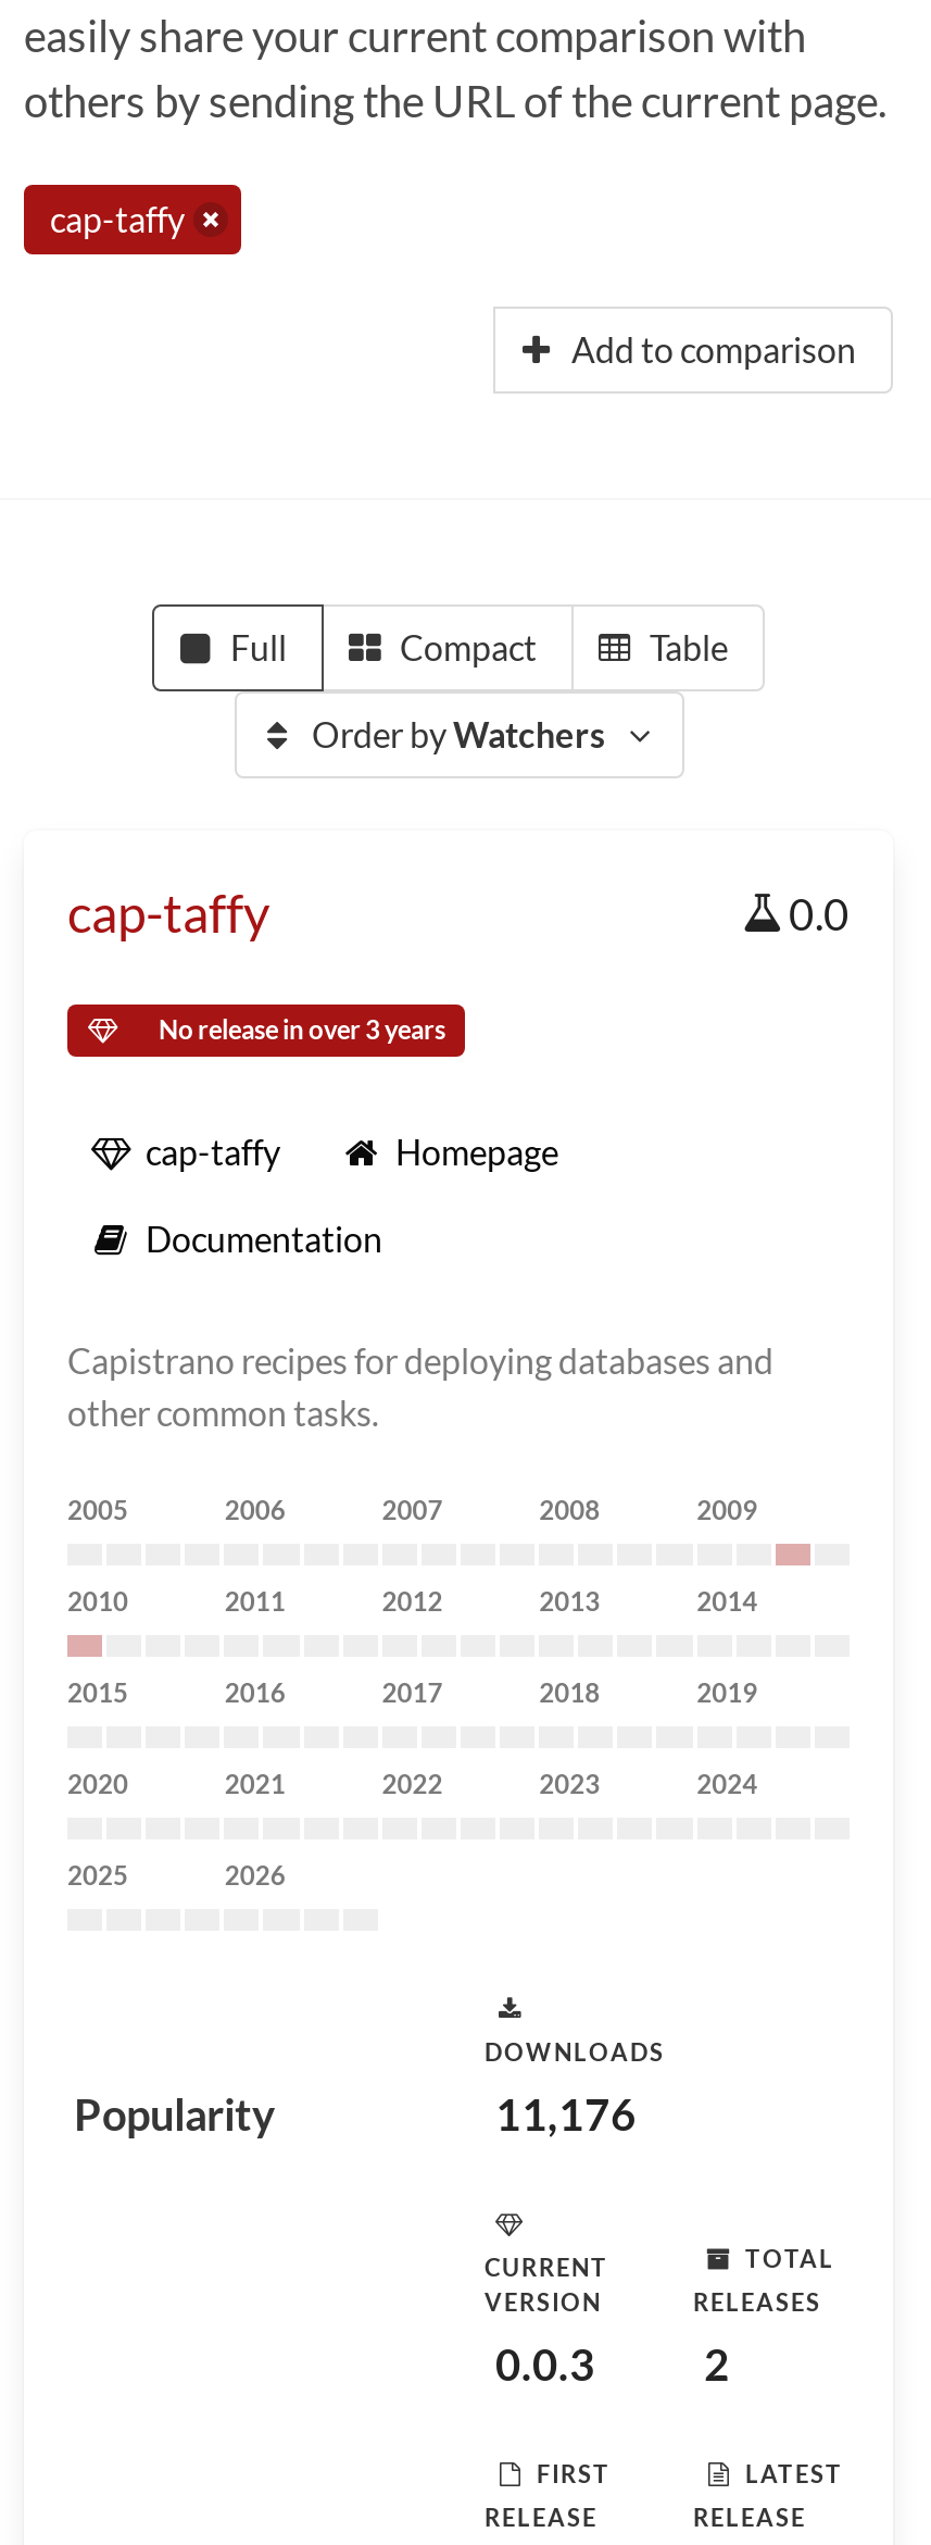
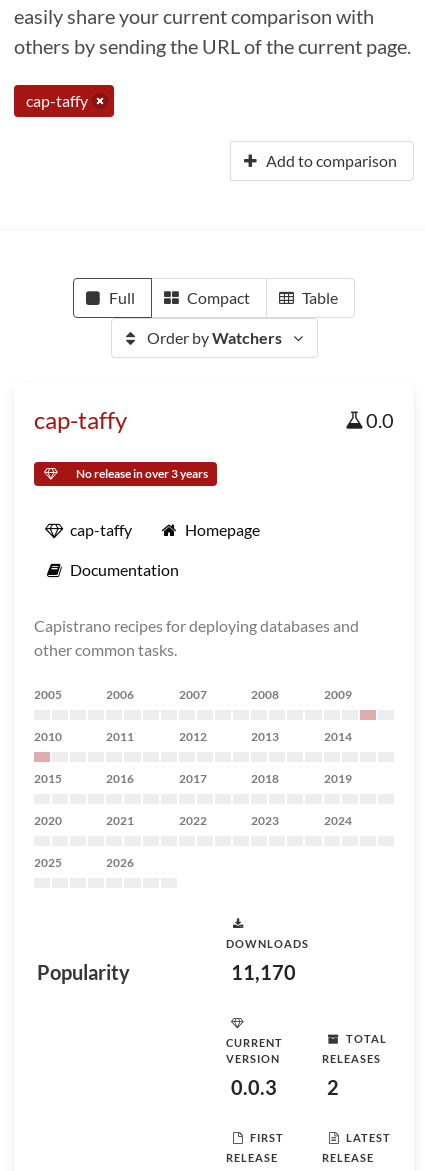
[495,2087,637,2139] 11,176 -> [231,960,296,984] 11,170

